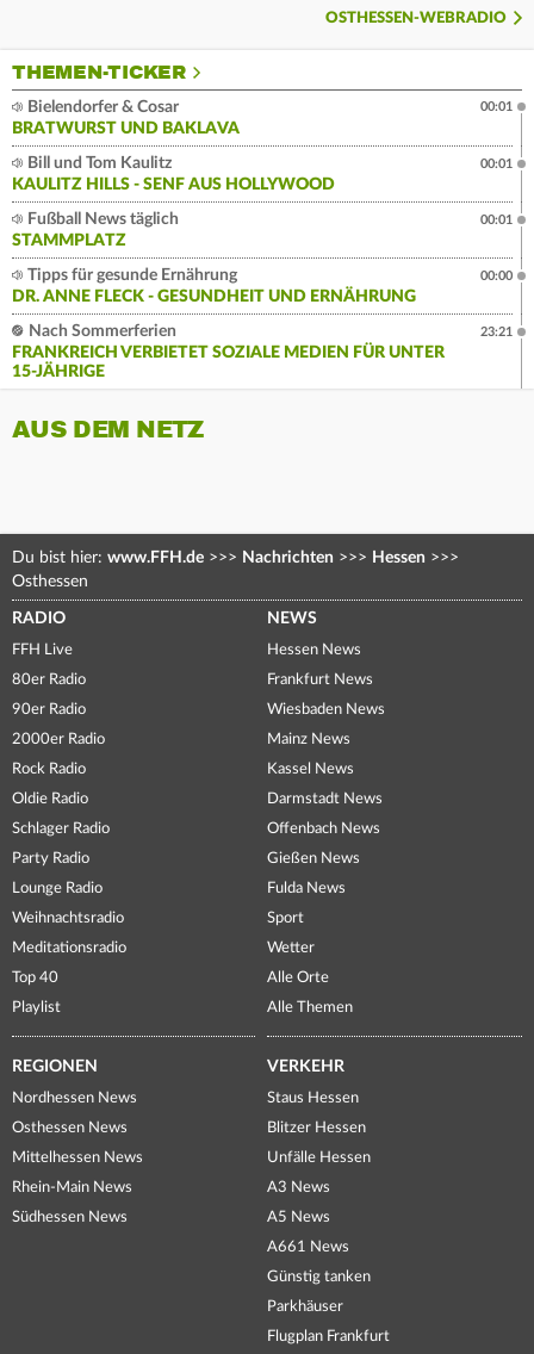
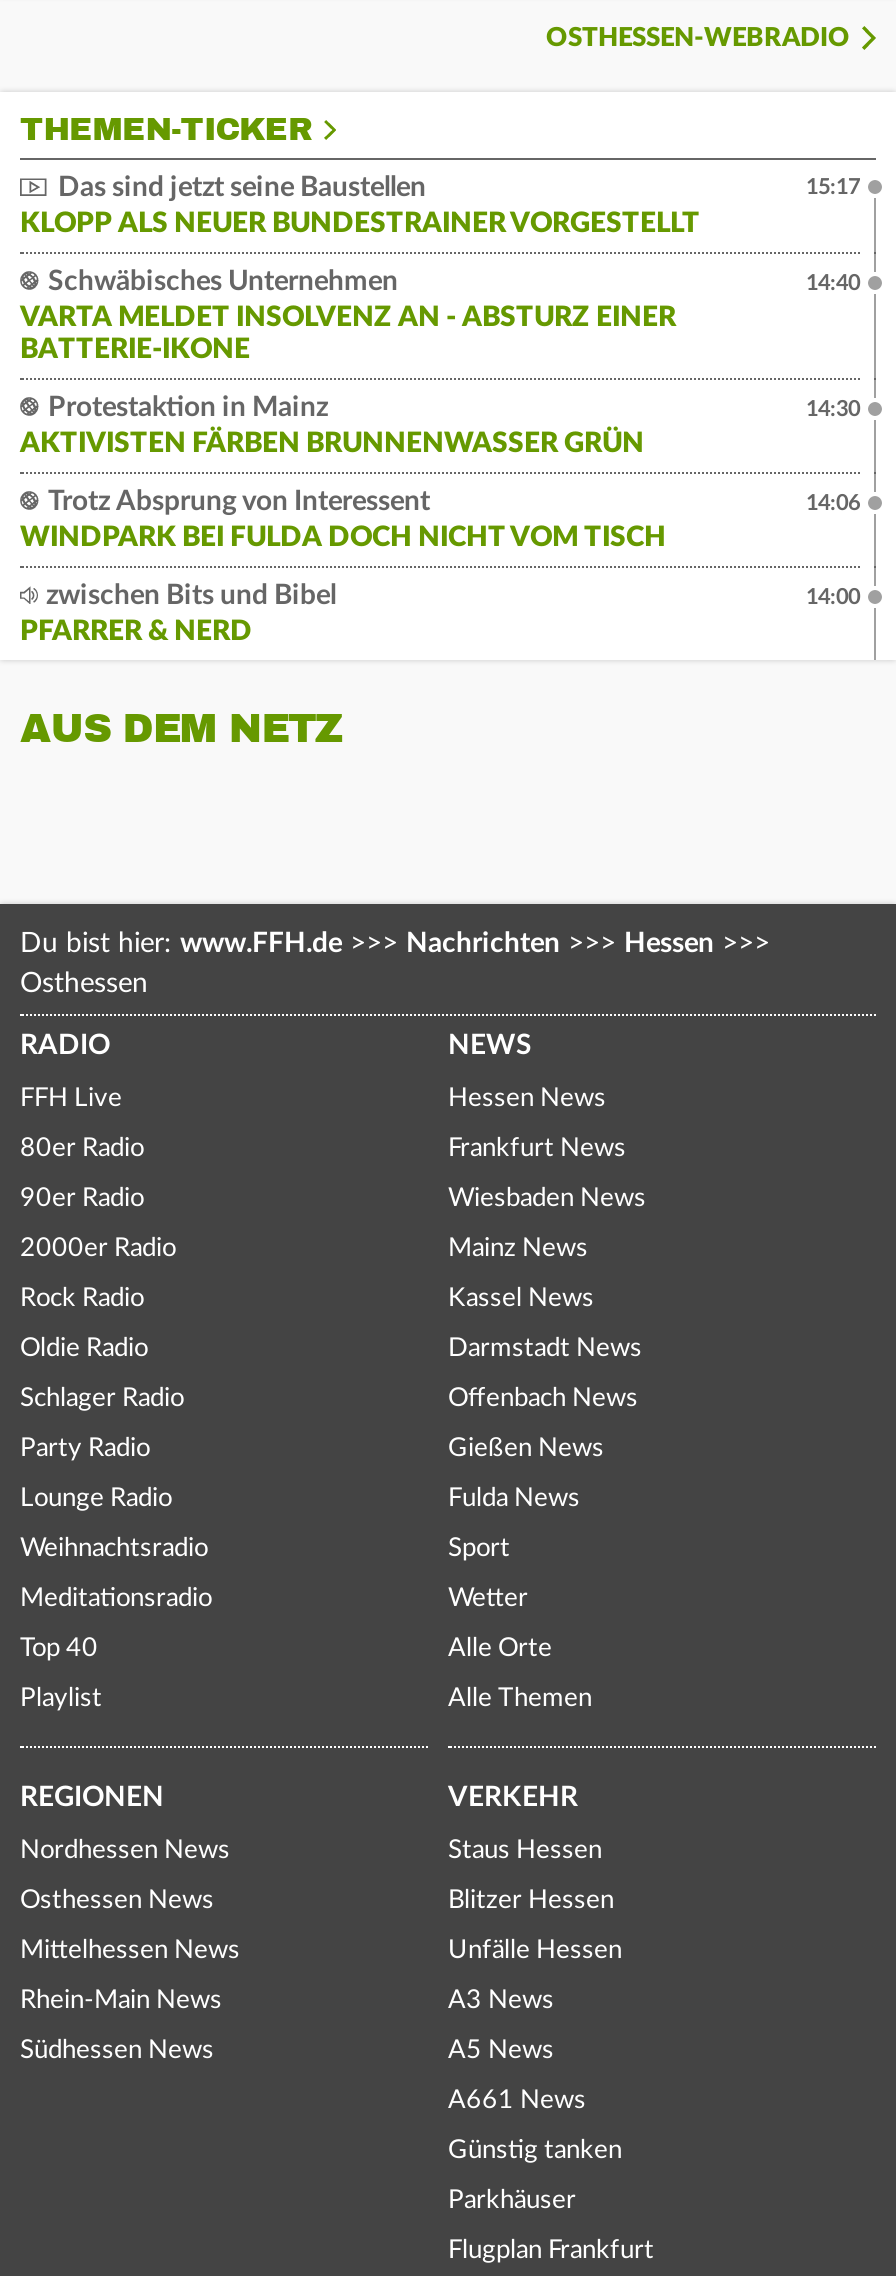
[12,99,240,137] Bielendorfer & Cosar | BRATWURST UND BAKLAVA -> [20,174,700,238] Das sind jetzt seine Baustellen | KLOPP ALS NEUER BUNDESTRAINER VORGESTELLT
[480,100,513,113] 00:01 -> [806,176,860,198] 15:17
[12,155,335,193] Bill und Tom Kaulitz | KAULITZ HILLS - SENF AUS HOLLYWOOD -> [20,268,676,364] Schwäbisches Unternehmen | VARTA MELDET INSOLVENZ AN - ABSTURZ EINER | BATTERIE-IKONE
[480,158,513,171] 00:01 -> [806,272,860,294] 14:40
[12,211,179,249] Fußball News täglich | STAMMPLATZ -> [20,394,644,458] Protestaktion in Mainz | AKTIVISTEN FÄRBEN BRUNNENWASSER GRÜN
[480,214,513,227] 00:01 -> [806,398,860,420] 14:30
[12,267,416,305] Tipps für gesunde Ernährung | DR. ANNE FLECK - GESUNDHEIT UND ERNÄHRUNG -> [20,488,666,552] Trotz Absprung von Interessent | WINDPARK BEI FULDA DOCH NICHT VOM TISCH
[480,270,513,283] 00:00 -> [806,492,860,514] 14:06
[12,323,445,380] Nach Sommerferien | FRANKREICH VERBIETET SOZIALE MEDIEN FÜR UNTER | 15-JÄHRIGE -> [20,582,336,646] zwischen Bits und Bibel | PFARRER & NERD
[480,326,513,339] 23:21 -> [806,586,860,608] 14:00

